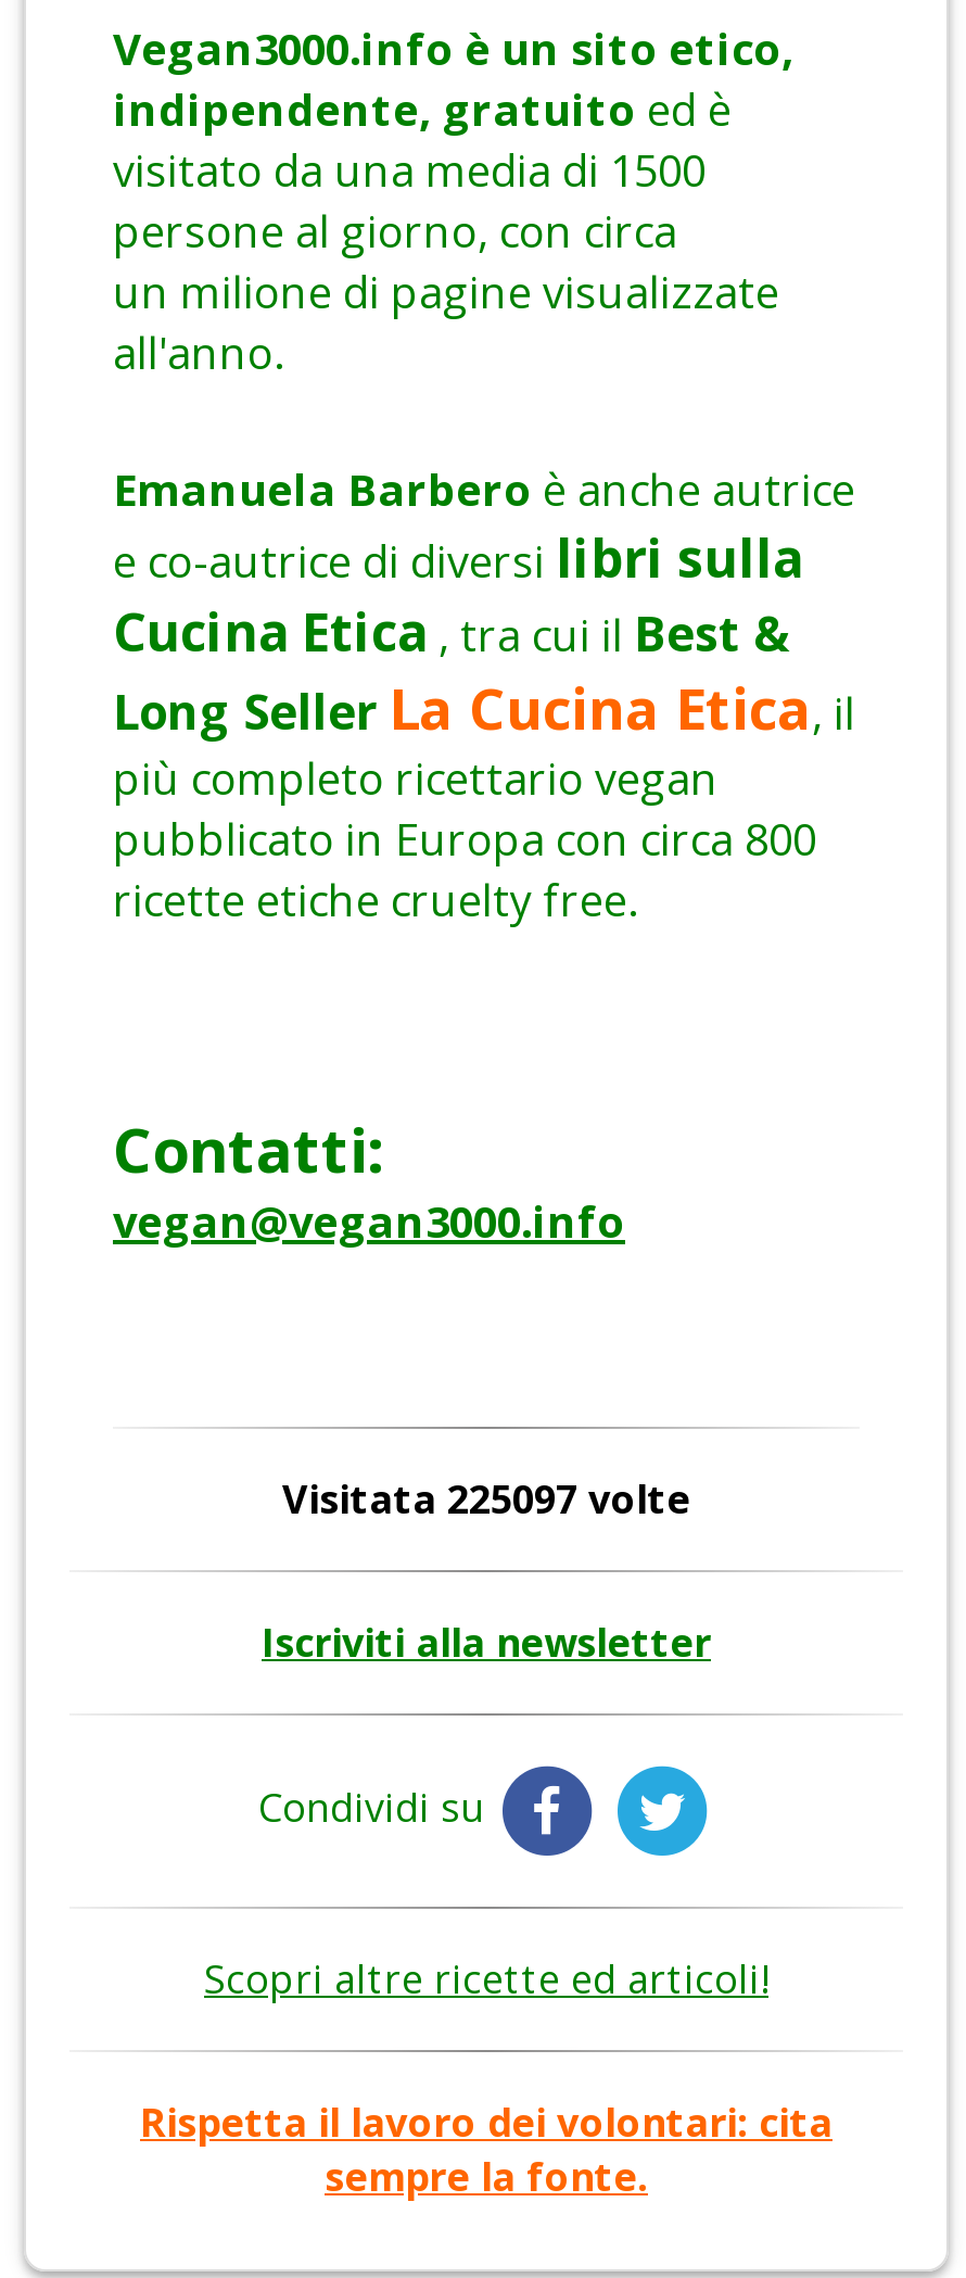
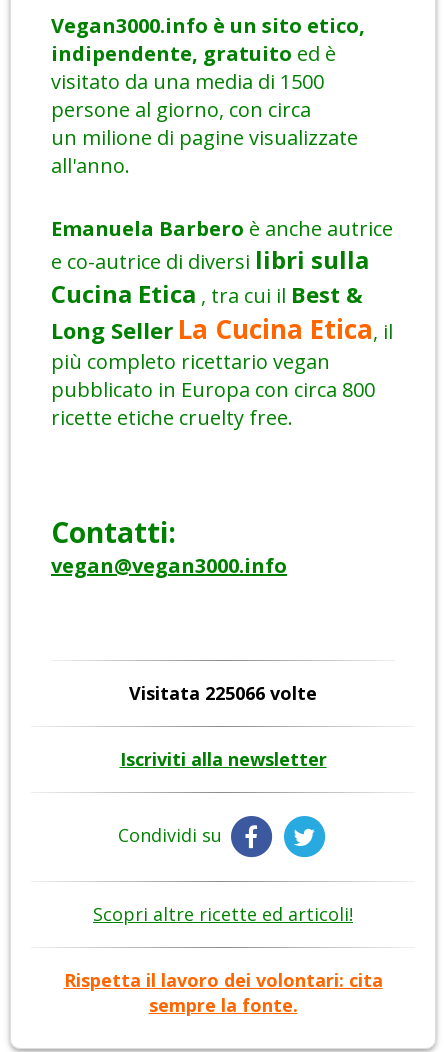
[282,1472,690,1524] Visitata 225097 volte -> [129,681,317,705] Visitata 225066 volte

